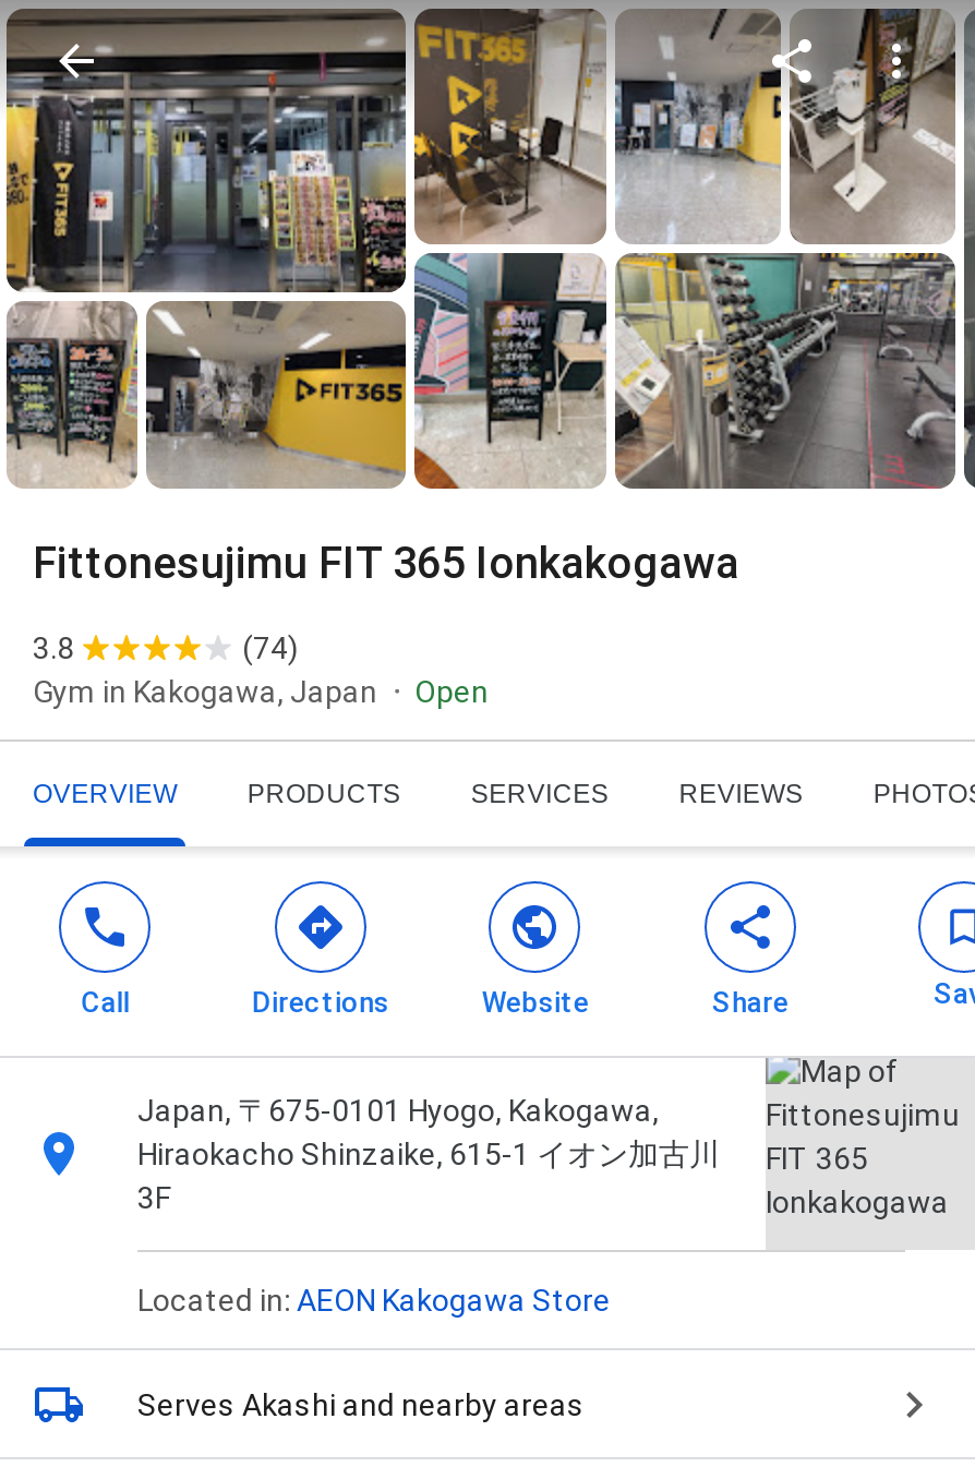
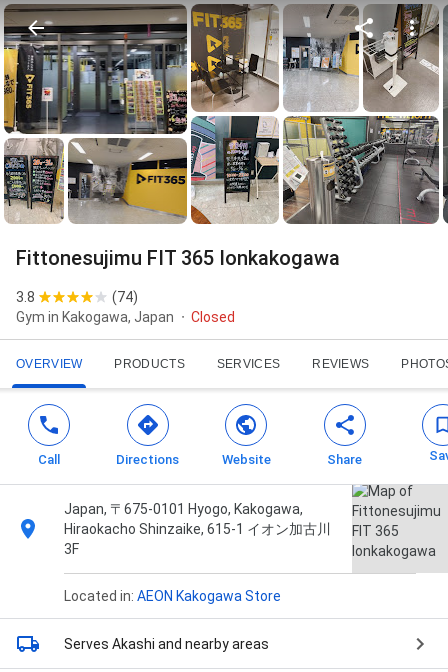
[414,674,489,709] Open -> [191,309,235,325] Closed

